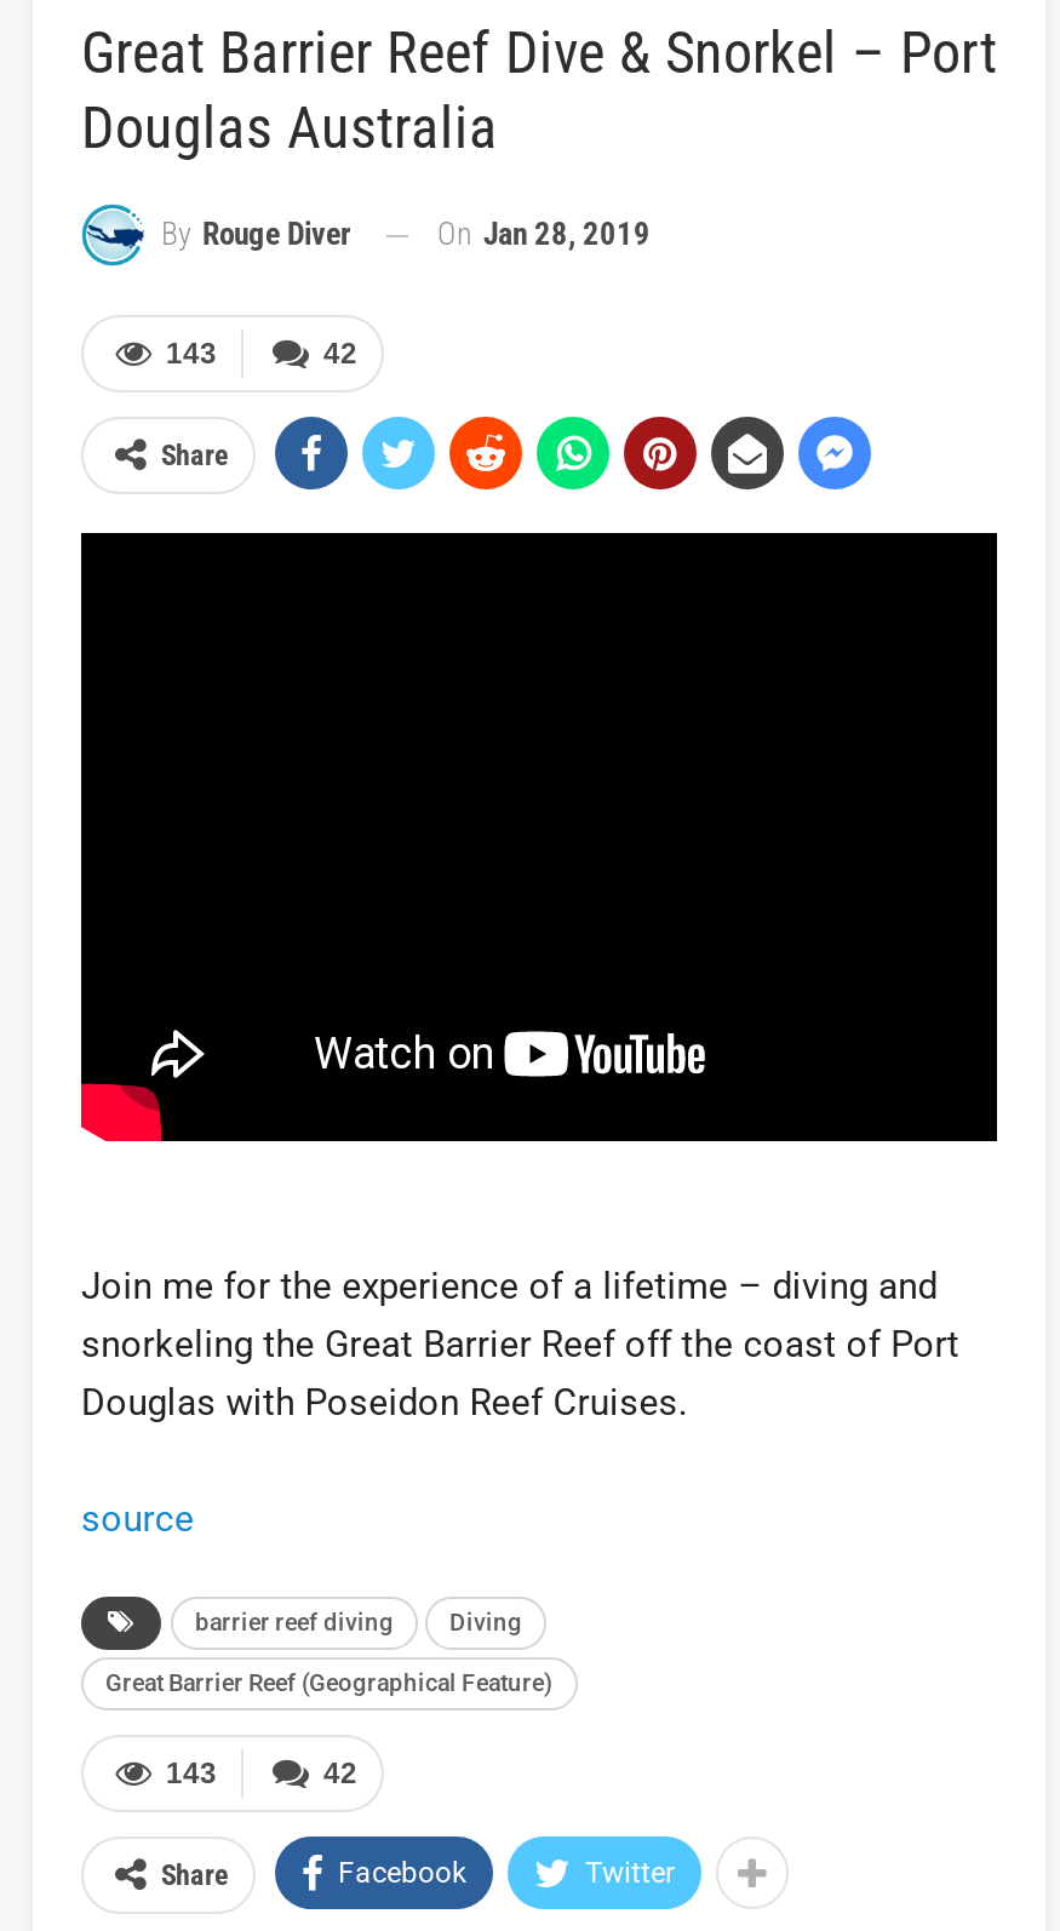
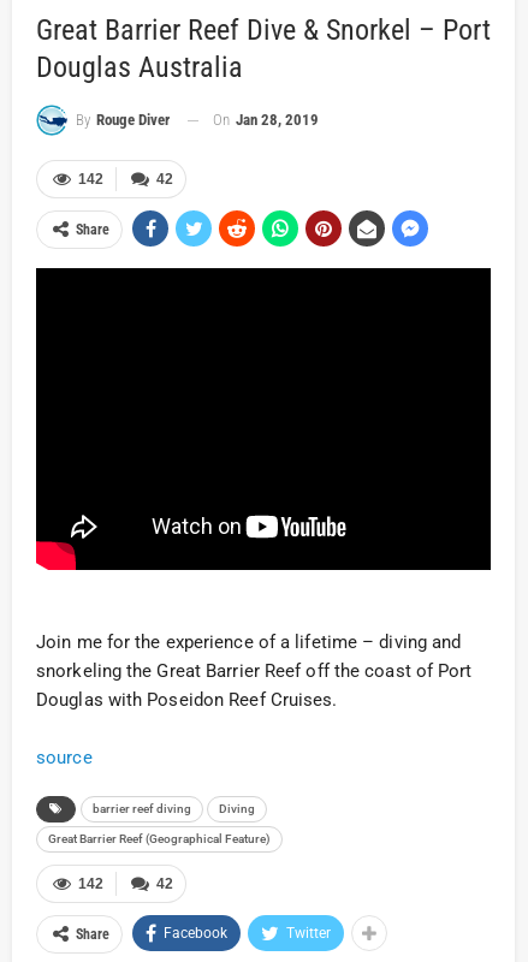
[166,338,217,371] 143 -> [78,171,103,188] 142
[166,1757,217,1791] 143 -> [78,876,103,892] 142

